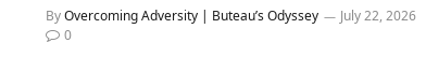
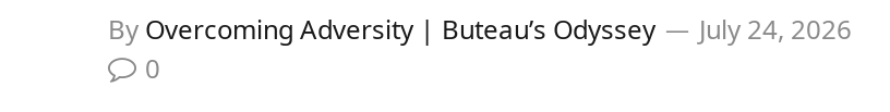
[340,6,416,25] July 22, 2026 -> [699,10,852,47] July 24, 2026

